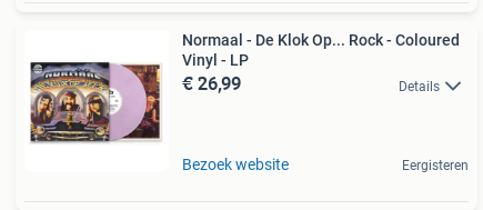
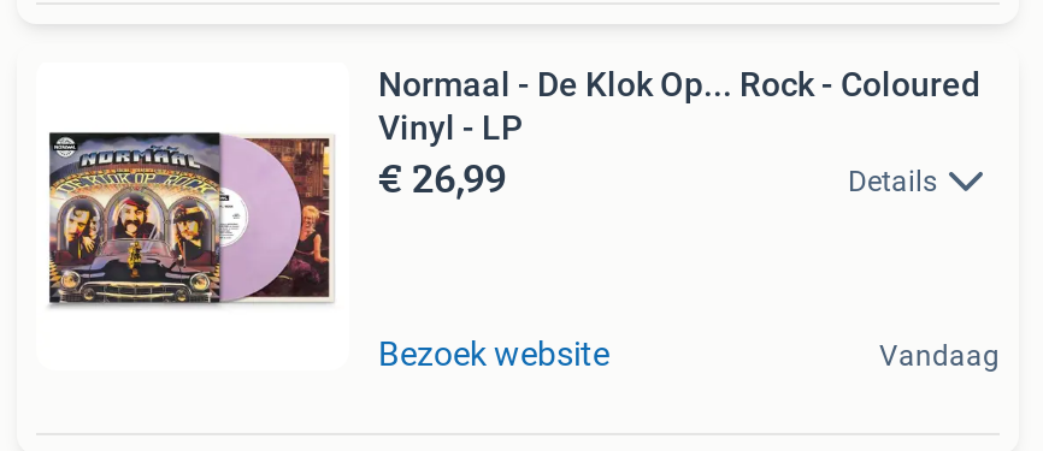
[402,158,469,174] Eergisteren -> [879,339,1000,372] Vandaag

